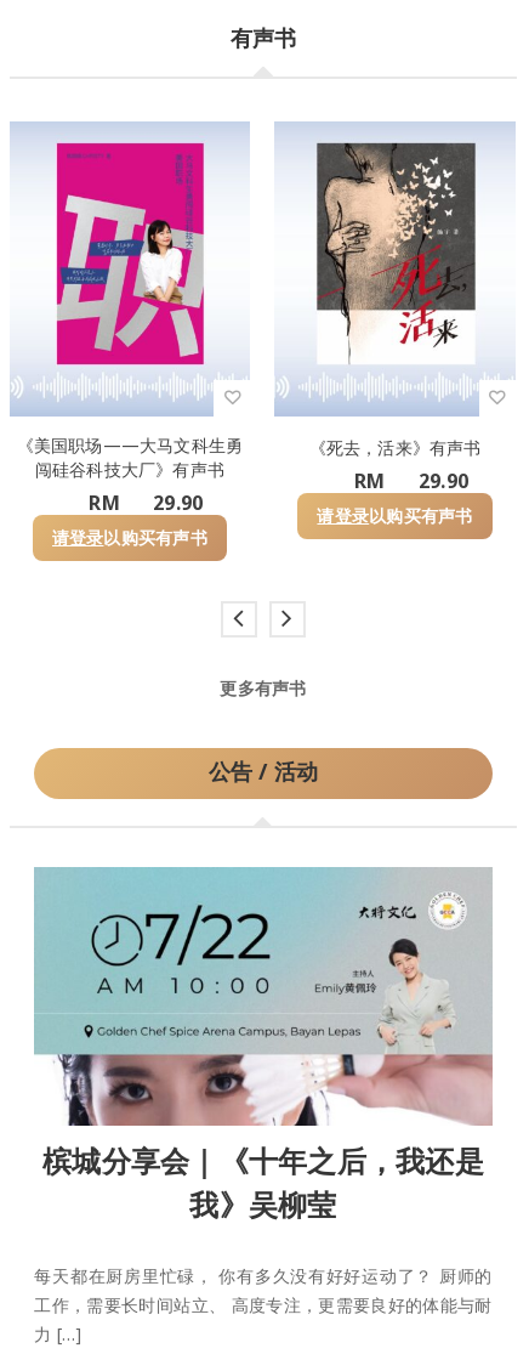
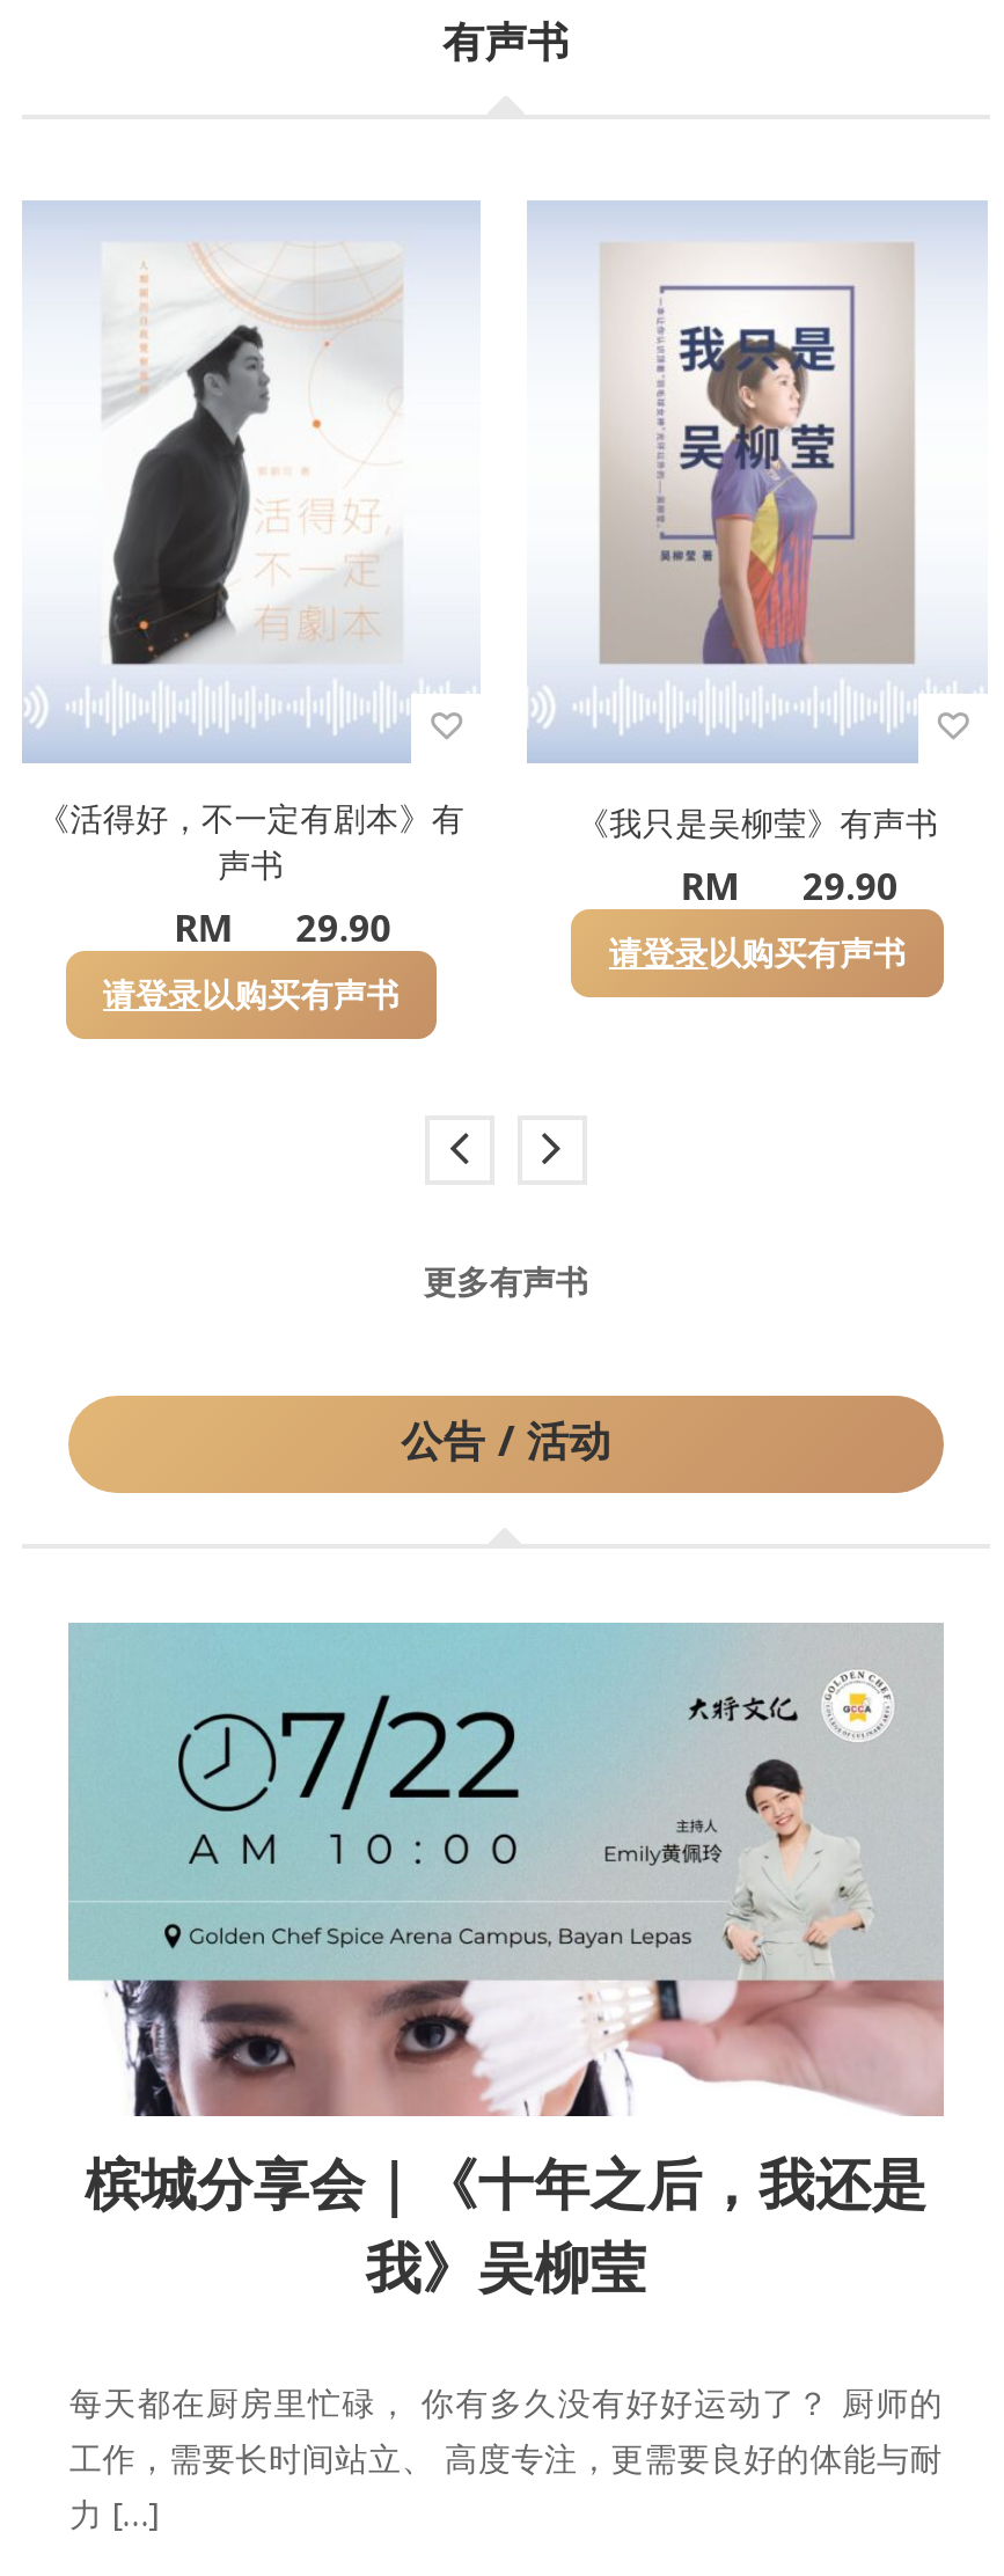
[53,142,207,366] [image] -> [103,242,404,666] [image]
[313,142,477,364] [image] -> [599,242,916,666] [image]
[16,433,243,480] 《美国职场——大马文科生勇 | 闯硅谷科技大厂》有声书 -> [37,795,465,885] 《活得好，不一定有剧本》有 | 声书
[309,435,481,459] 《死去，活来》有声书 -> [577,799,938,843] 《我只是吴柳莹》有声书

